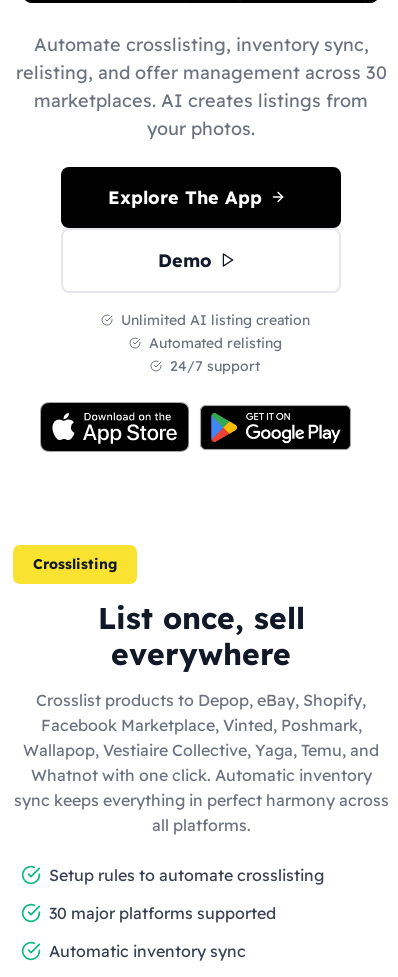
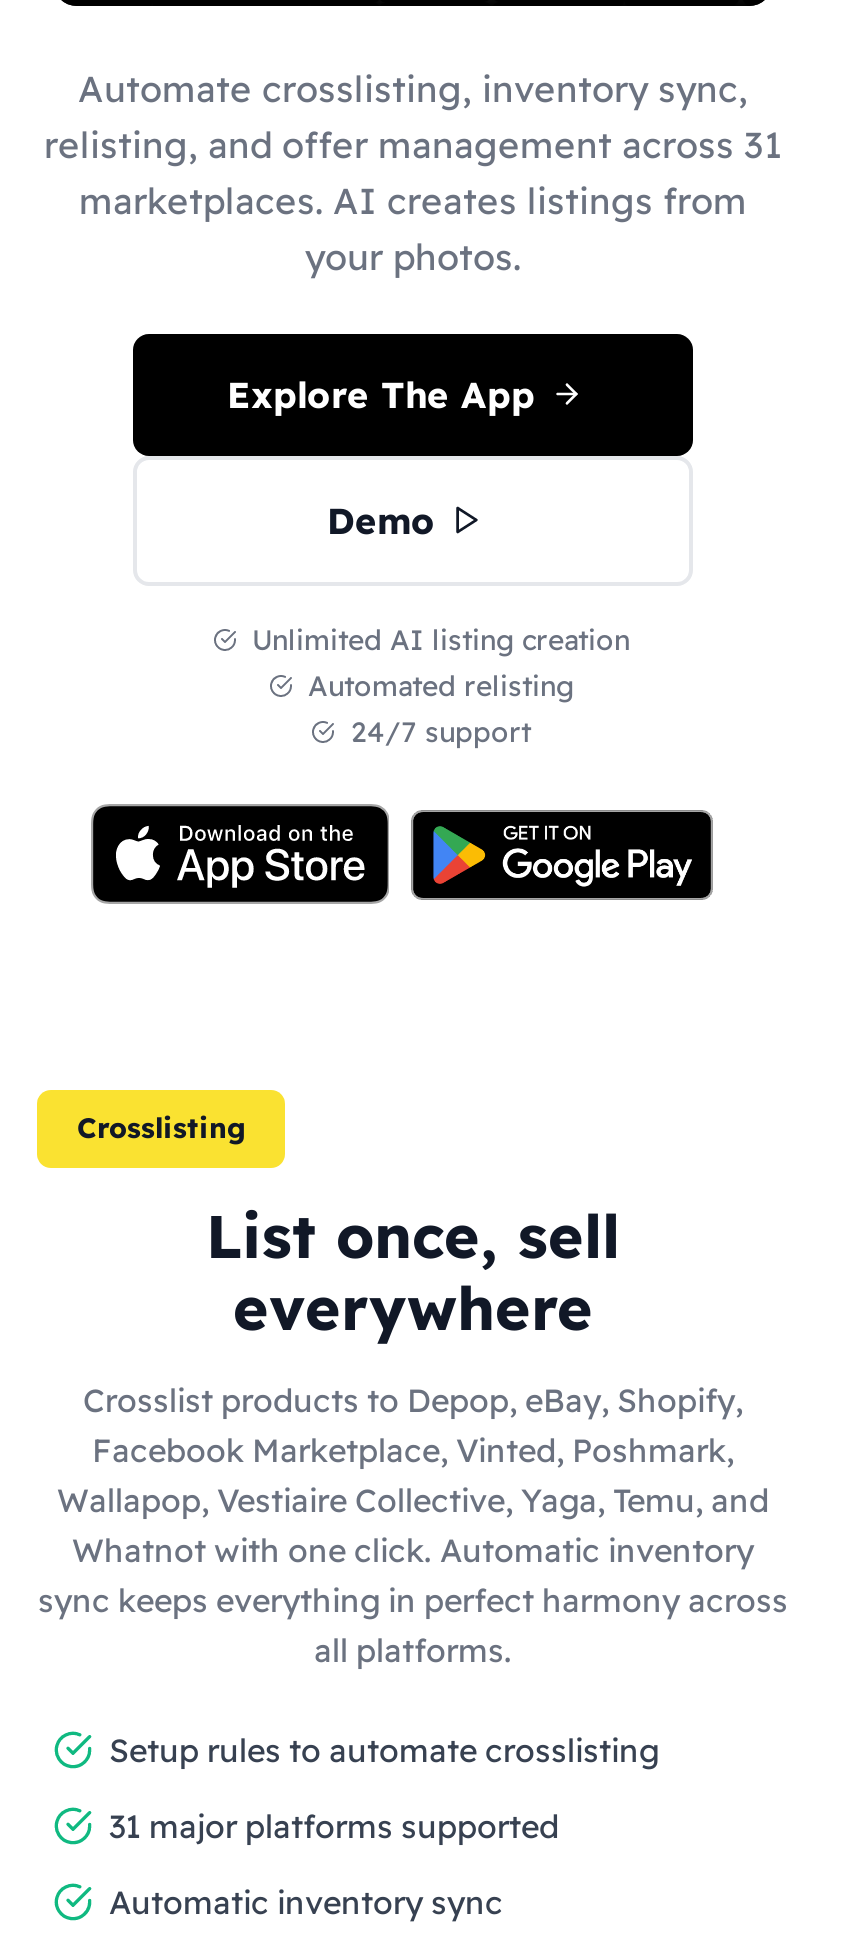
[15,60,386,83] relisting, and offer management across 30 -> [44,121,782,167] relisting, and offer management across 31
[49,902,276,922] 30 major platforms supported -> [109,1805,559,1845] 31 major platforms supported

